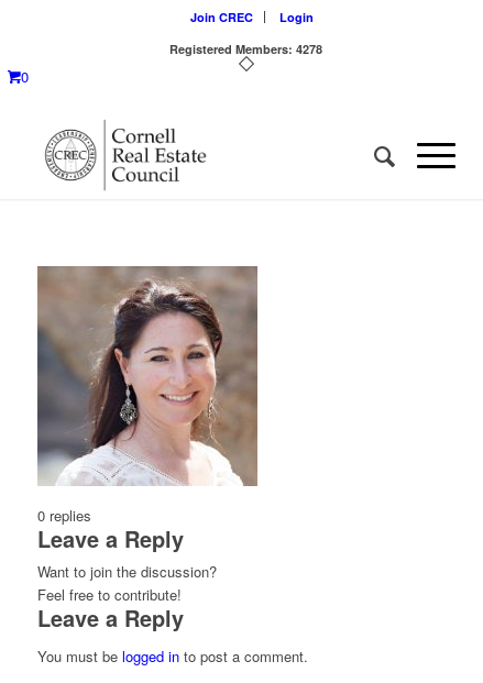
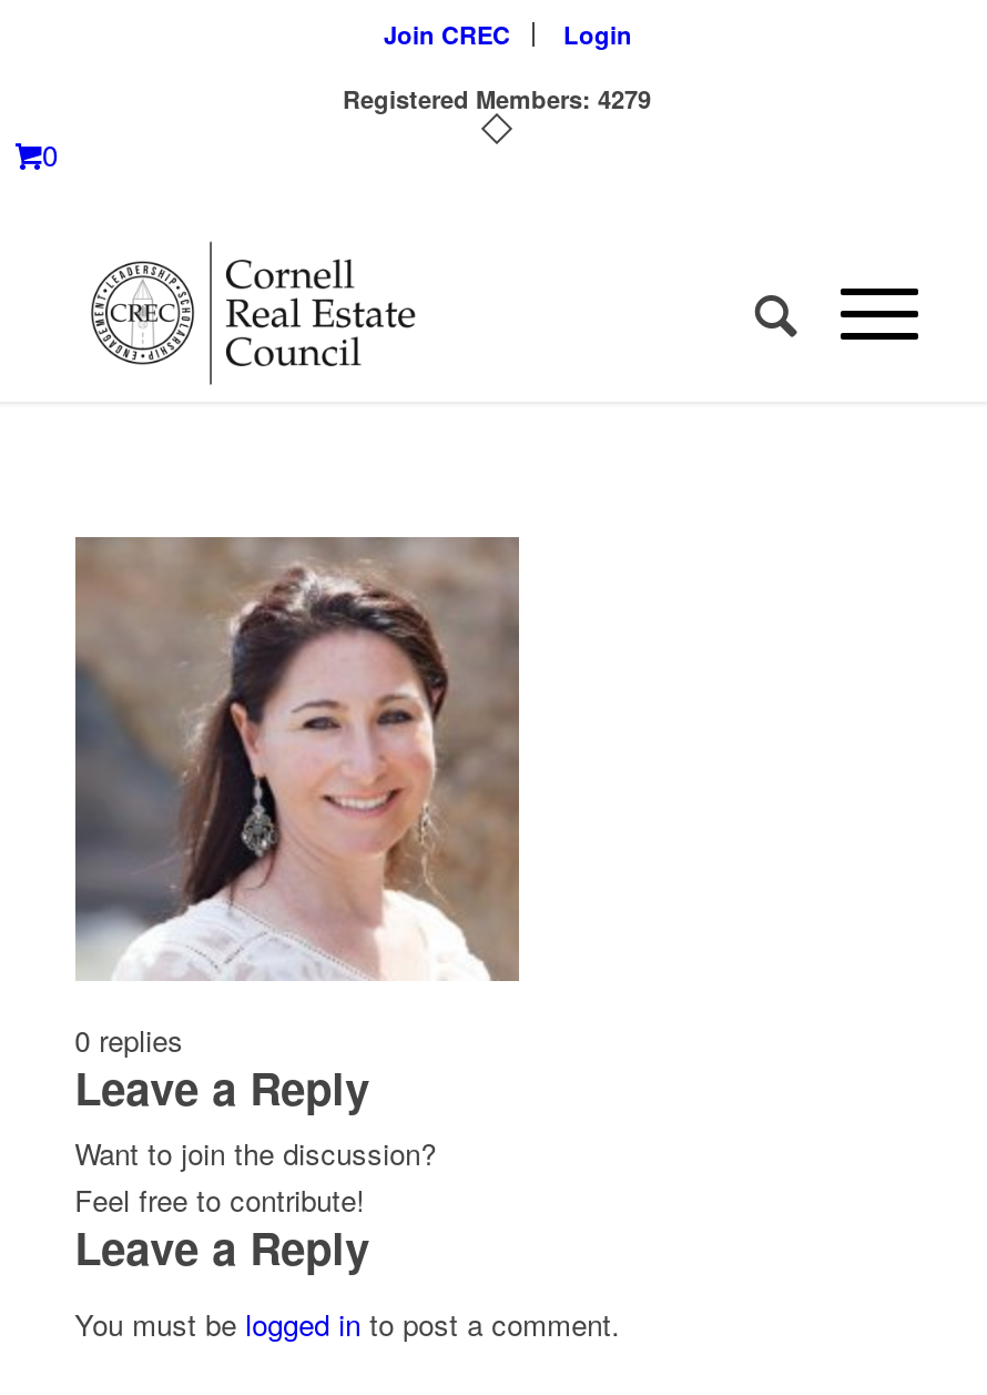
[170,41,323,57] Registered Members: 4278 -> [343,82,651,115] Registered Members: 4279

